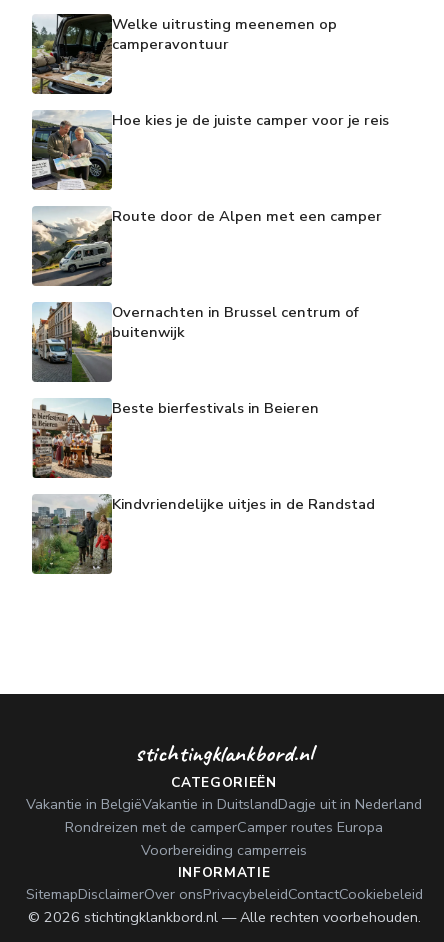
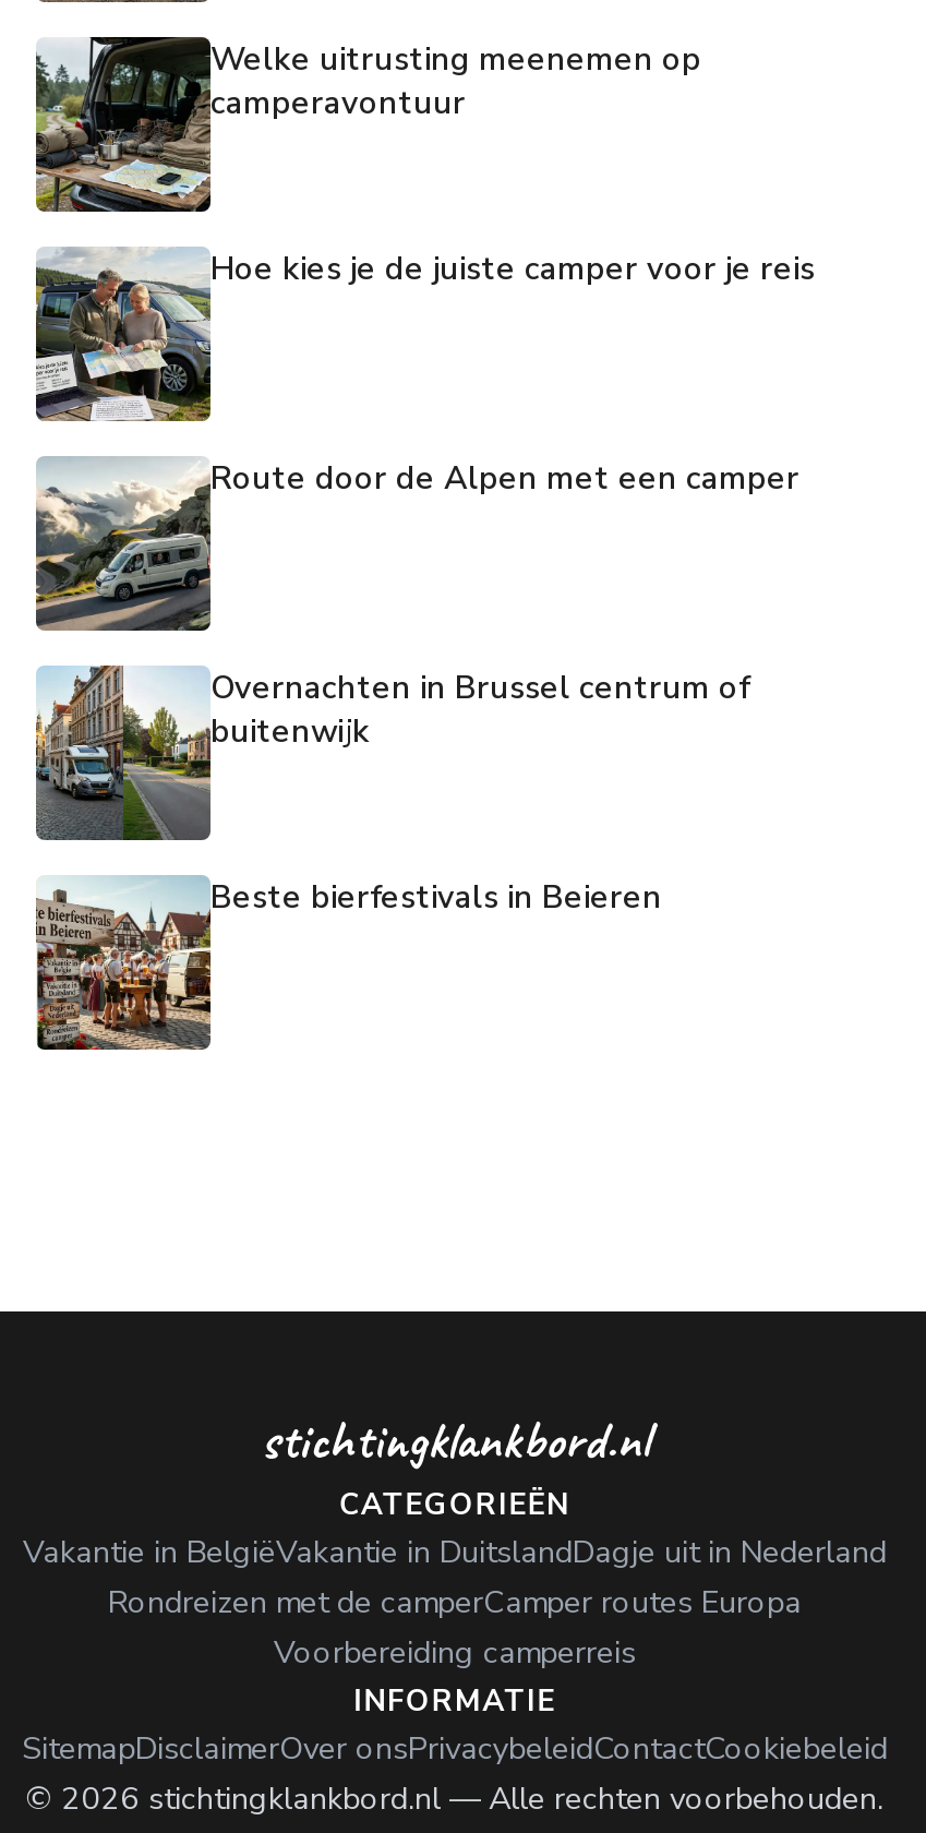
[31,494,375,575] [image] | Kindvriendelijke uitjes in de Randstad -> none

